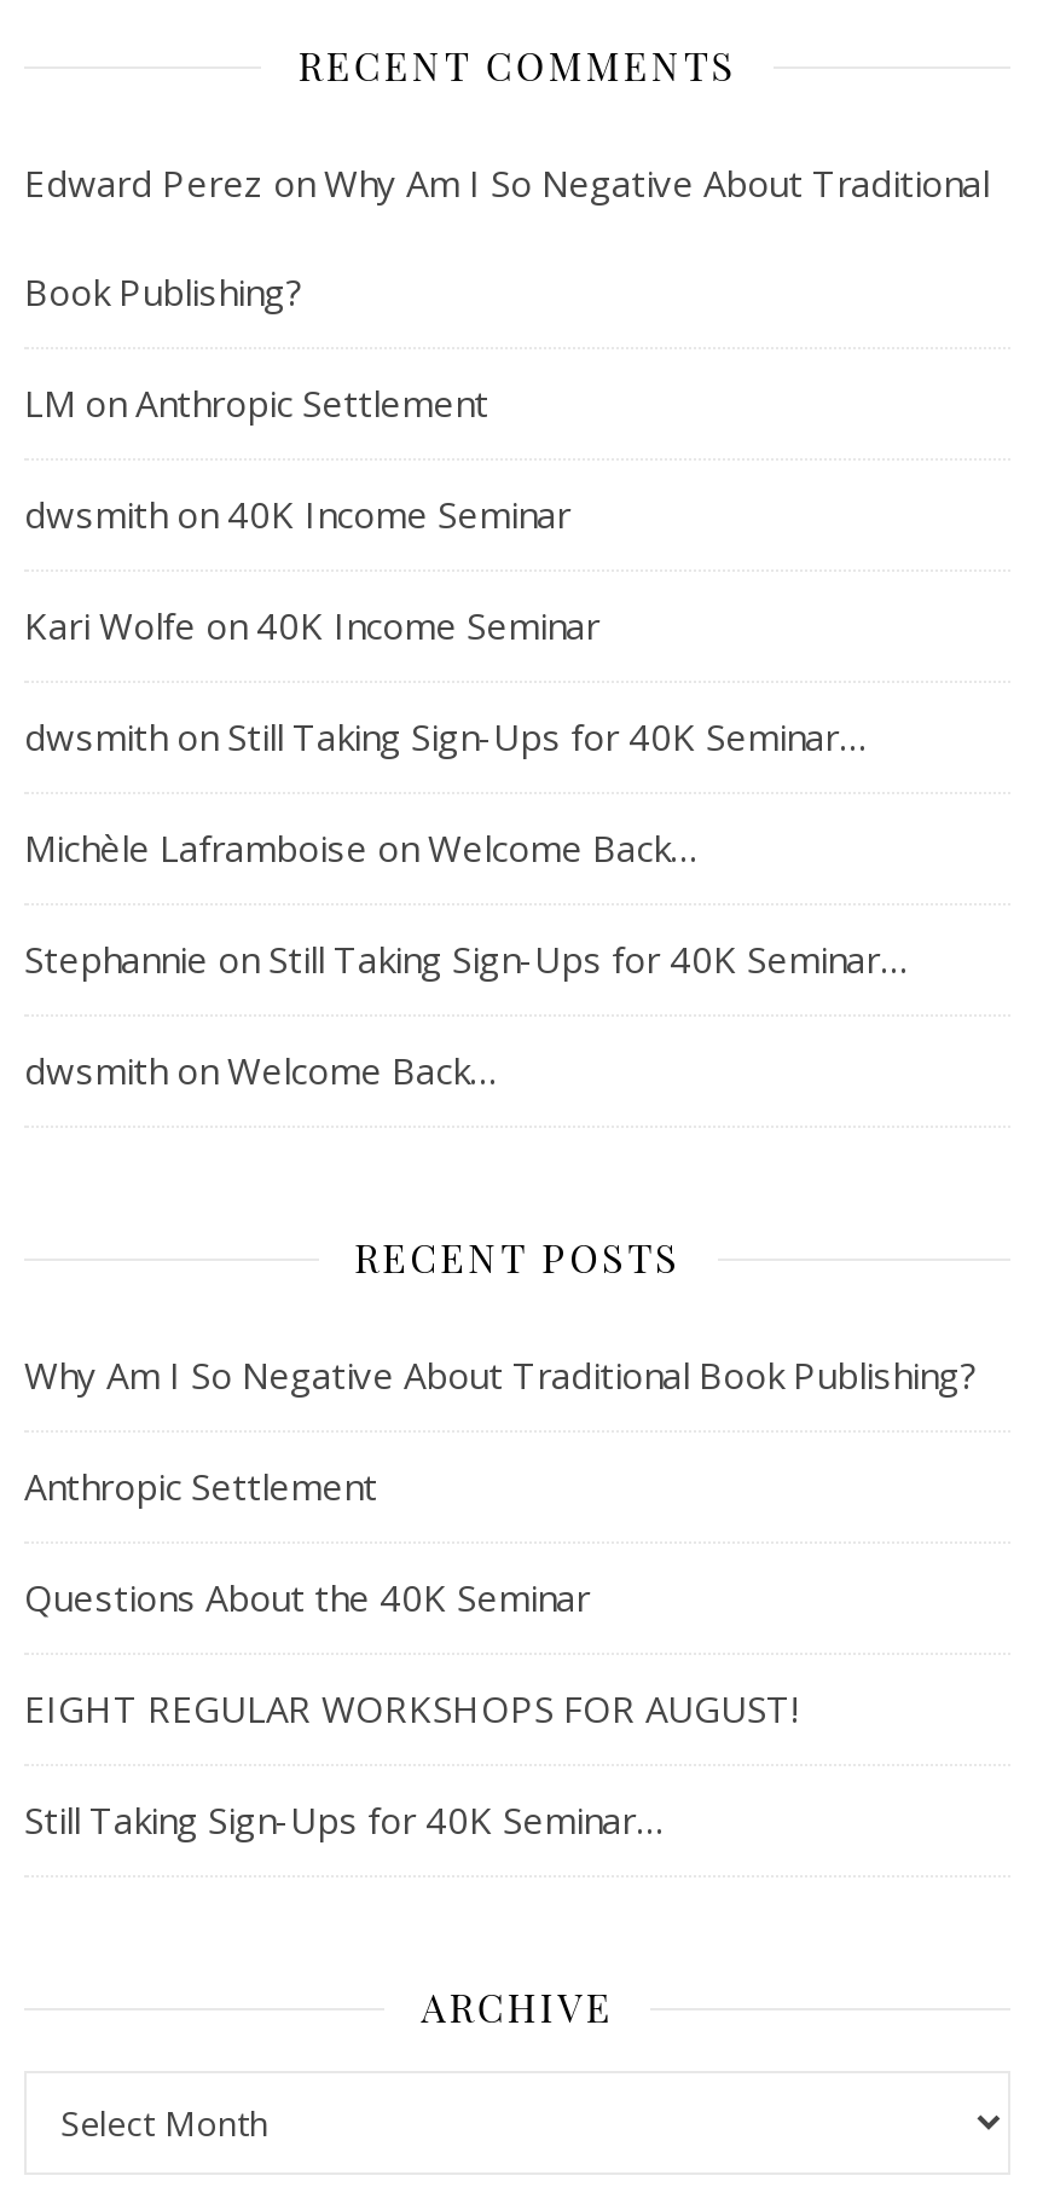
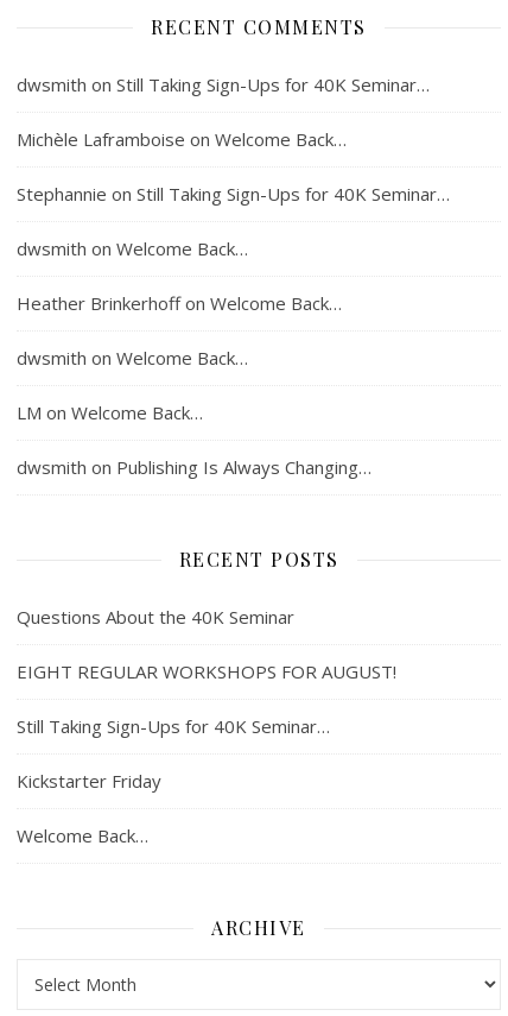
[24,159,989,650] Edward Perez on Why Am I So Negative About Traditional | Book Publishing? | LM on Anthropic Settlement | dwsmith on 40K Income Seminar | Kari Wolfe on 40K Income Seminar -> none
moved [24,713,906,1095] -> [17,72,450,260]: dwsmith on Still Taking Sign-Ups for 40K Seminar… | Michèle Laframboise on Welcome Back… | Stephannie on Still Taking Sign-Ups for 40K Seminar… | dwsmith on Welcome Back…
none -> [17,291,372,479] Heather Brinkerhoff on Welcome Back… | dwsmith on Welcome Back… | LM on Welcome Back… | dwsmith on Publishing Is Always Changing…
[24,1351,977,1511] Why Am I So Negative About Traditional Book Publishing? | Anthropic Settlement -> none
moved [24,1574,798,1844] -> [17,605,396,738]: Questions About the 40K Seminar | EIGHT REGULAR WORKSHOPS FOR AUGUST! | Still Taking Sign-Ups for 40K Seminar…
none -> [17,769,161,847] Kickstarter Friday | Welcome Back…

